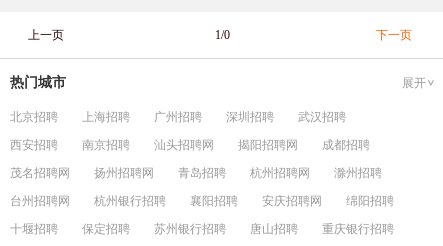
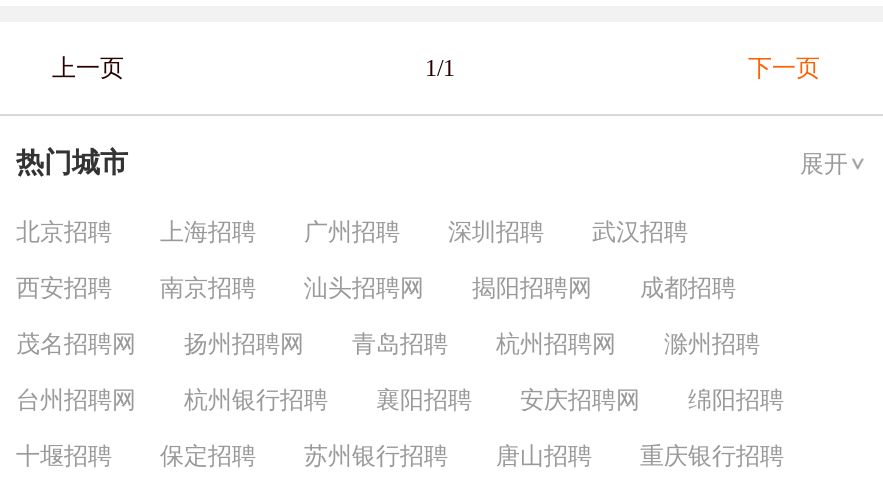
[214,28,229,42] 1/0 -> [425,54,455,82] 1/1

